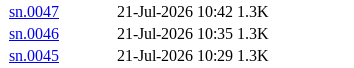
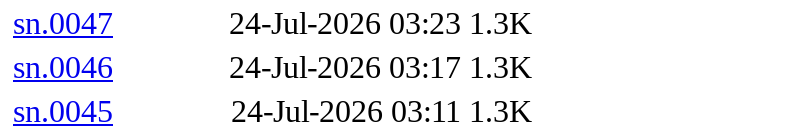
[117,3,269,20] 21-Jul-2026 10:42 1.3K -> [229,7,533,41] 24-Jul-2026 03:23 1.3K
[117,25,269,42] 21-Jul-2026 10:35 1.3K -> [229,51,533,85] 24-Jul-2026 03:17 1.3K
[117,47,269,64] 21-Jul-2026 10:29 1.3K -> [231,95,533,129] 24-Jul-2026 03:11 1.3K

